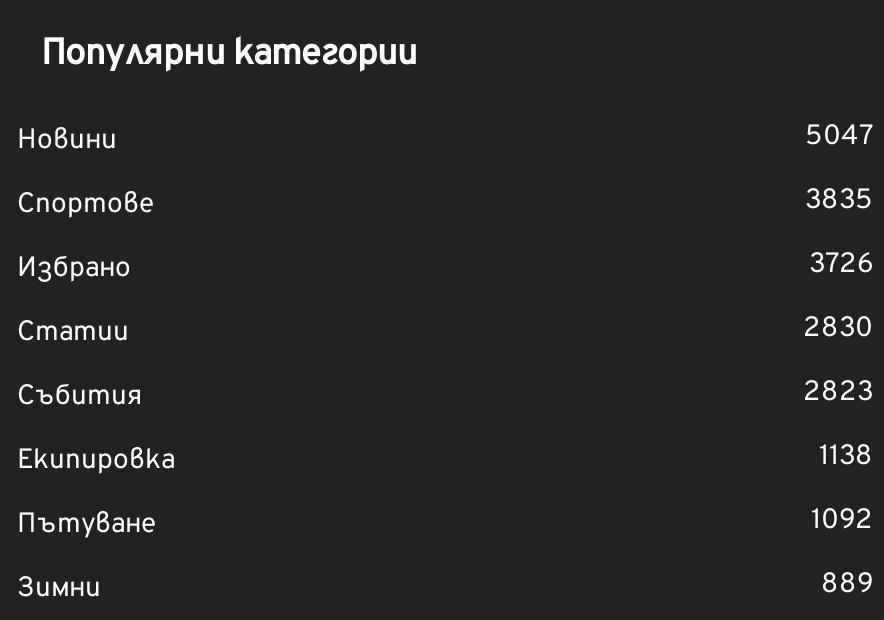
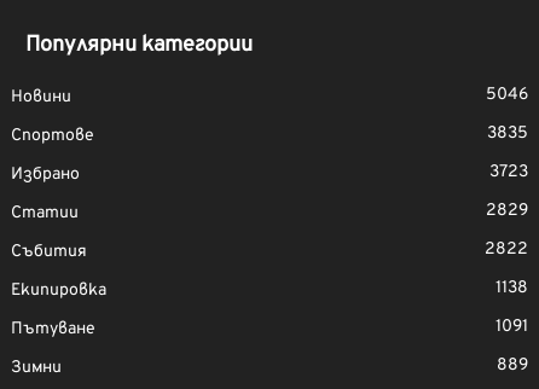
[805,119,873,153] 5047 -> [486,84,528,104] 5046
[809,247,873,281] 3726 -> [489,161,528,182] 3723
[803,311,873,345] 2830 -> [486,200,528,220] 2829
[803,375,873,409] 2823 -> [485,239,528,259] 2822
[811,503,873,537] 1092 -> [495,316,528,336] 1091

